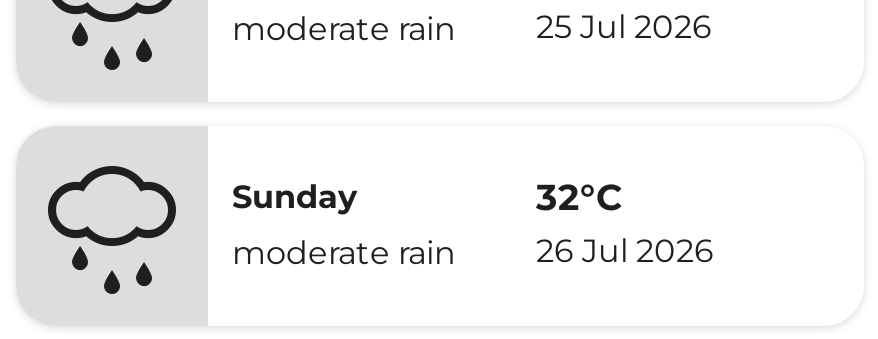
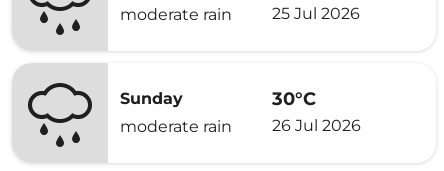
[536,175,622,219] 32°C -> [272,87,316,109] 30°C

